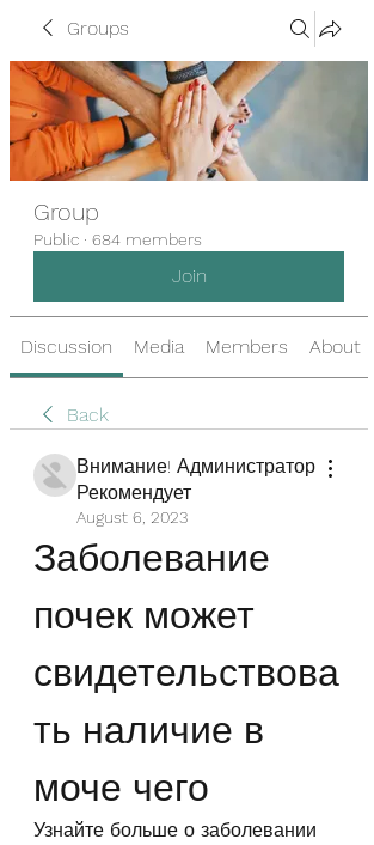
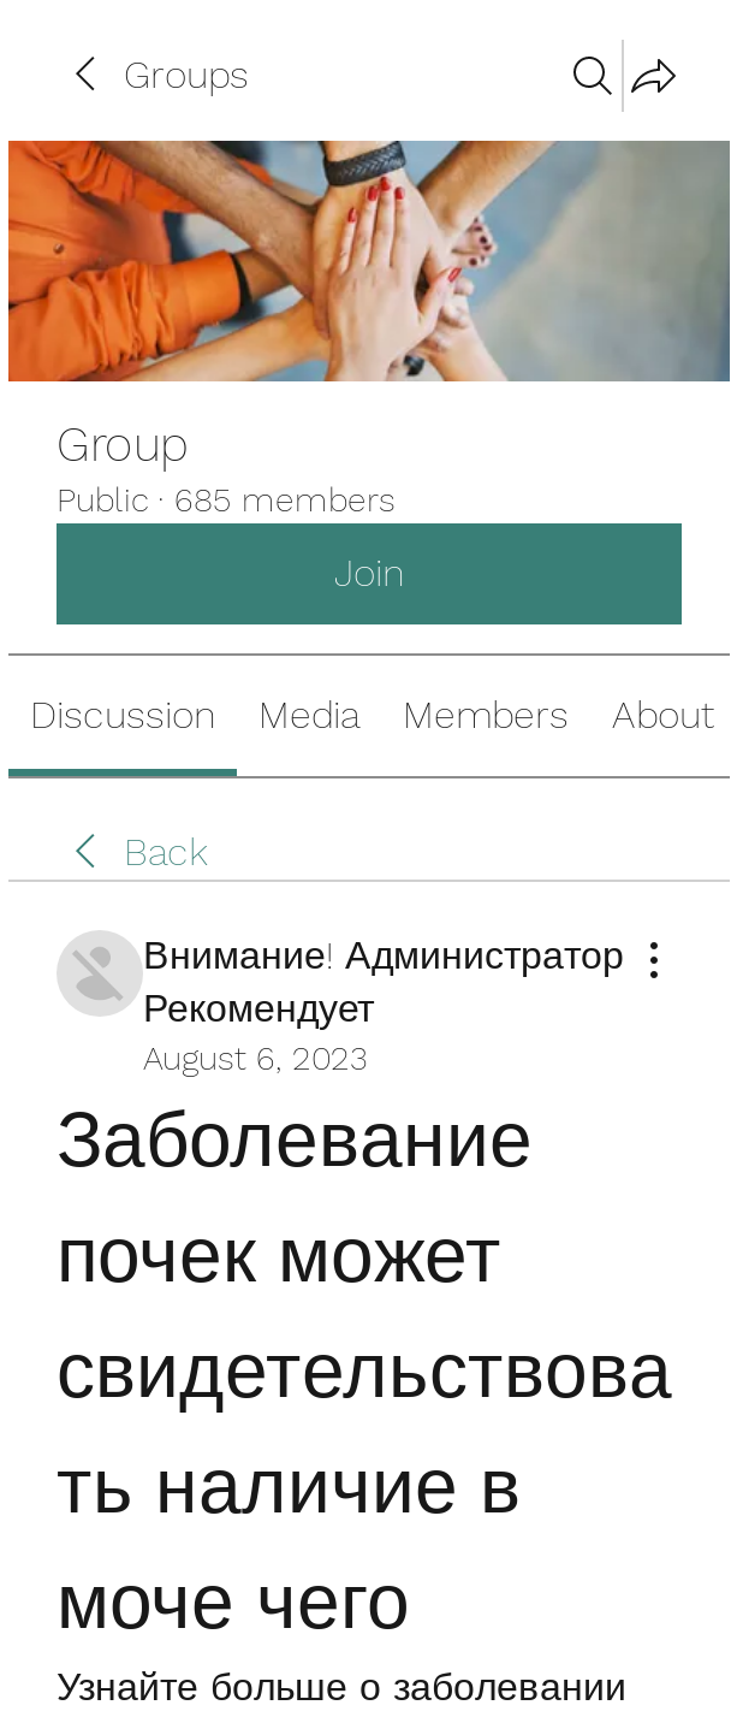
[33,230,202,249] Public · 684 members -> [57,480,396,519] Public · 685 members

